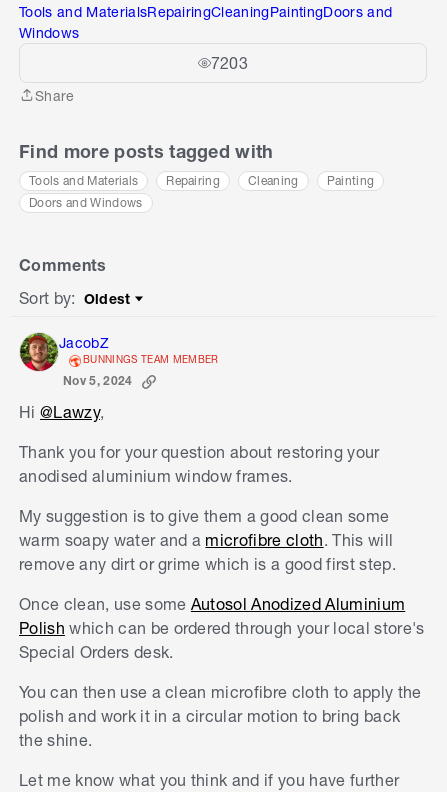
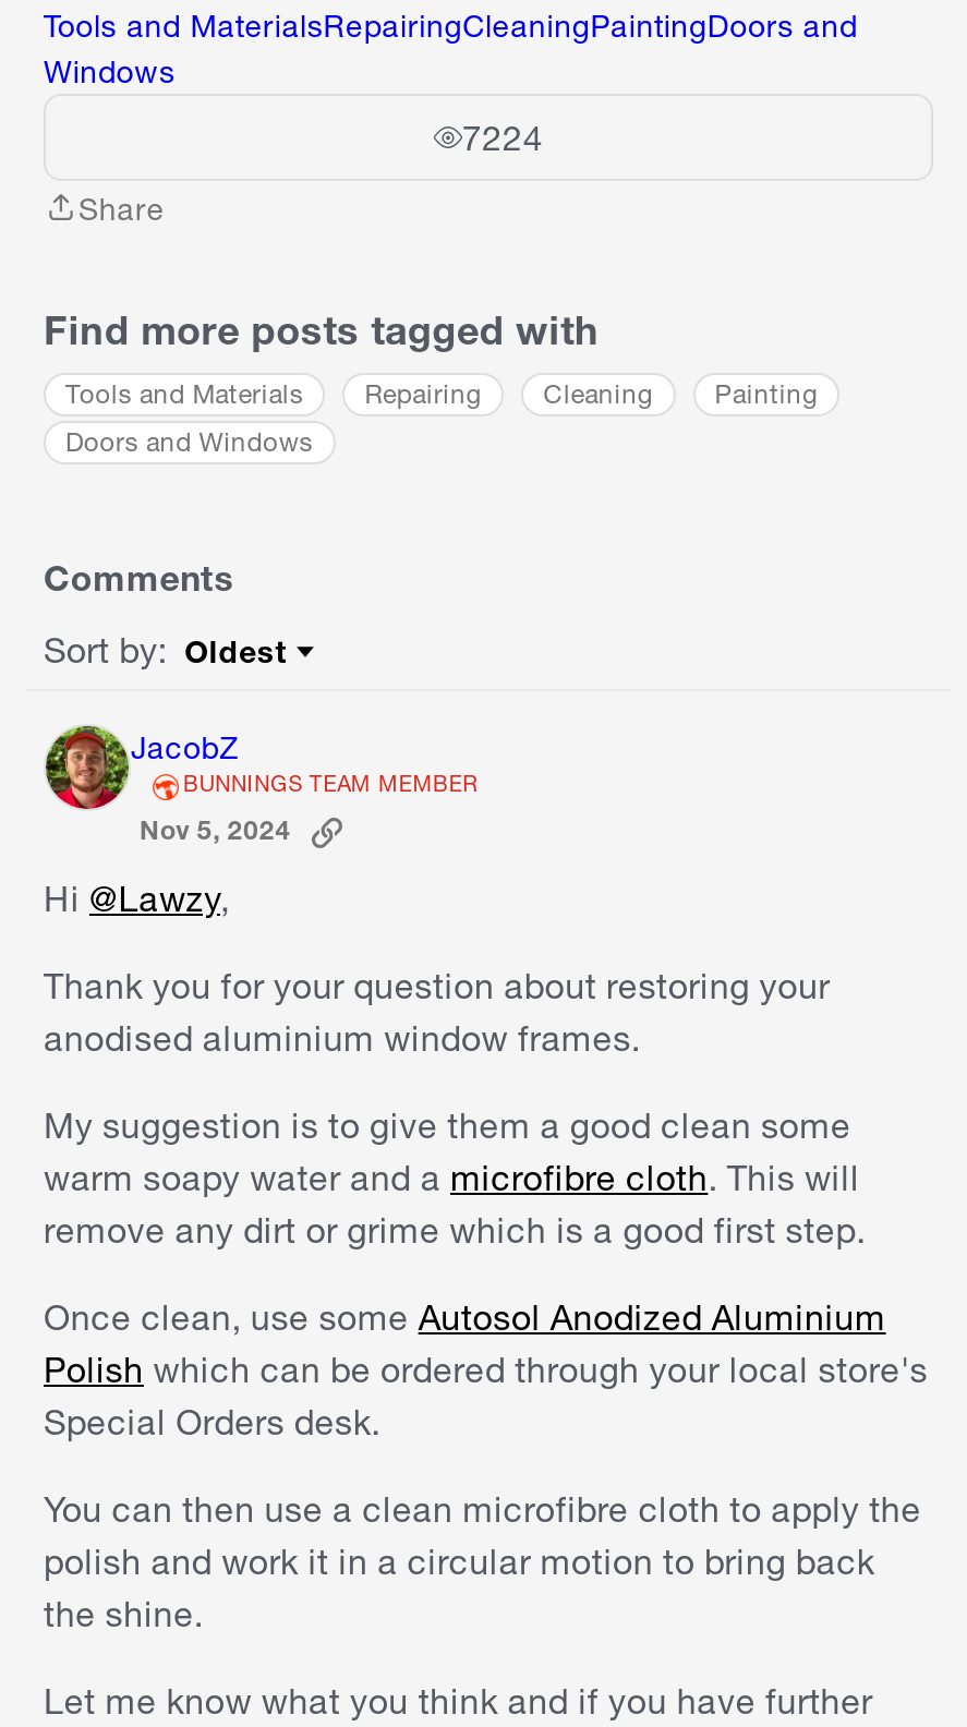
[211,53,248,72] 7203 -> [462,116,543,158] 7224

